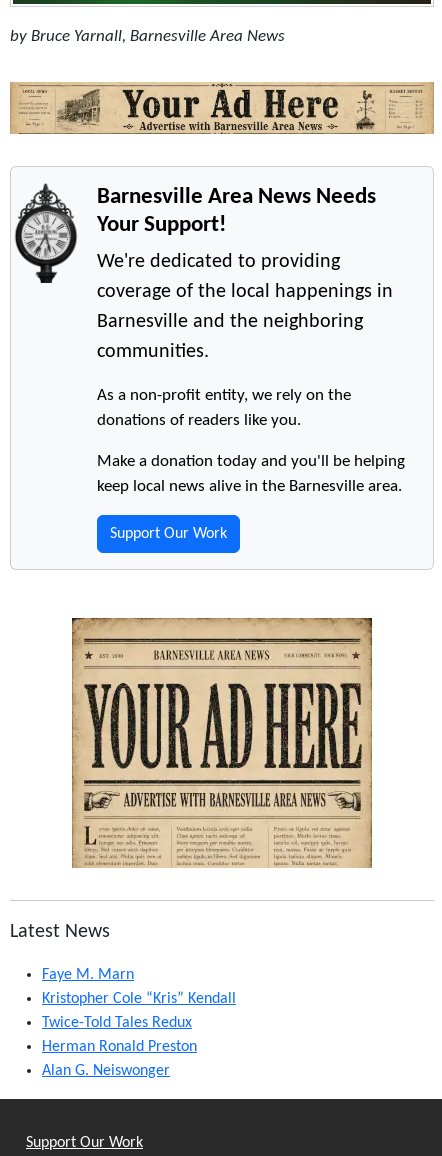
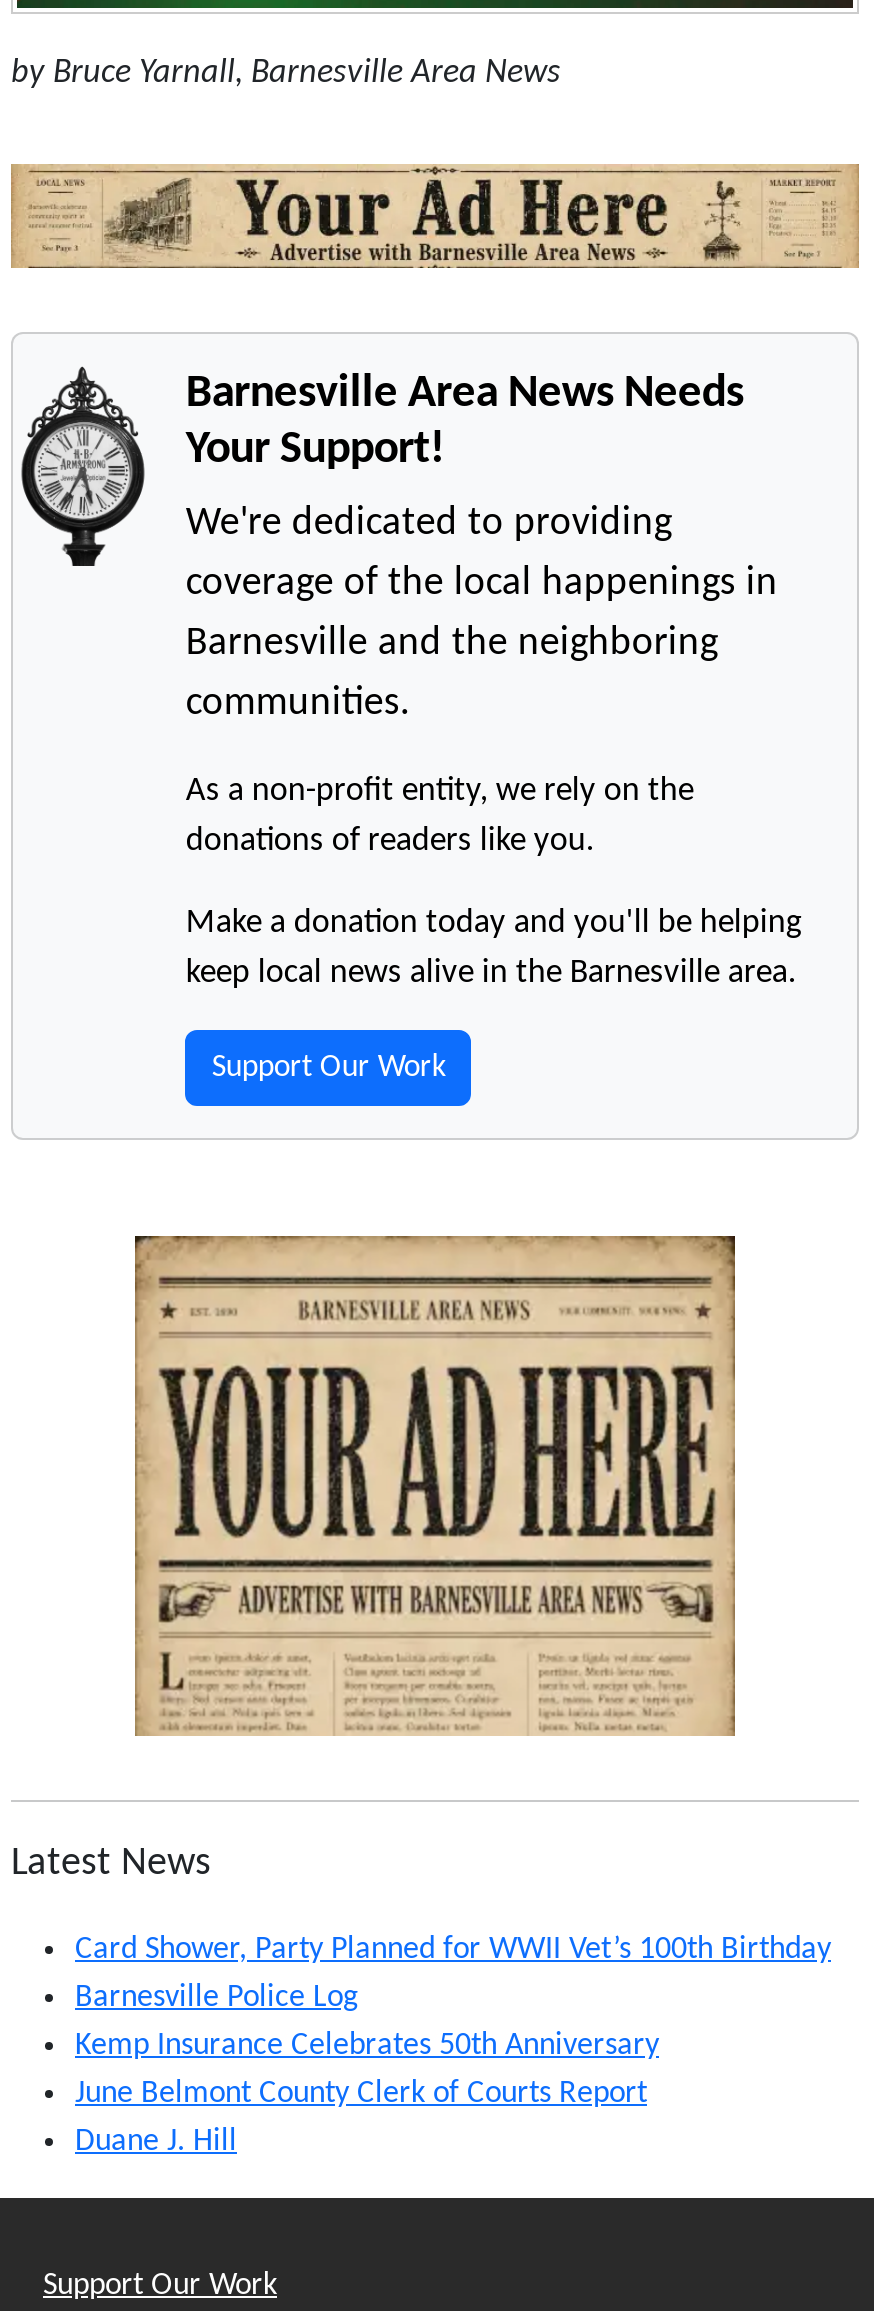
[42,967,134,983] Faye M. Marn -> [75,1934,831,1966] Card Shower, Party Planned for WWII Vet’s 100th Birthday
[42,991,236,1007] Kristopher Cole “Kris” Kendall -> [75,1982,359,2014] Barnesville Police Log
[42,1015,192,1031] Twice-Told Tales Redux -> [75,2030,659,2062] Kemp Insurance Celebrates 50th Anniversary
[42,1039,197,1055] Herman Ronald Preston -> [75,2078,647,2110] June Belmont County Clerk of Courts Report
[42,1063,170,1079] Alan G. Neiswonger -> [75,2126,237,2158] Duane J. Hill

